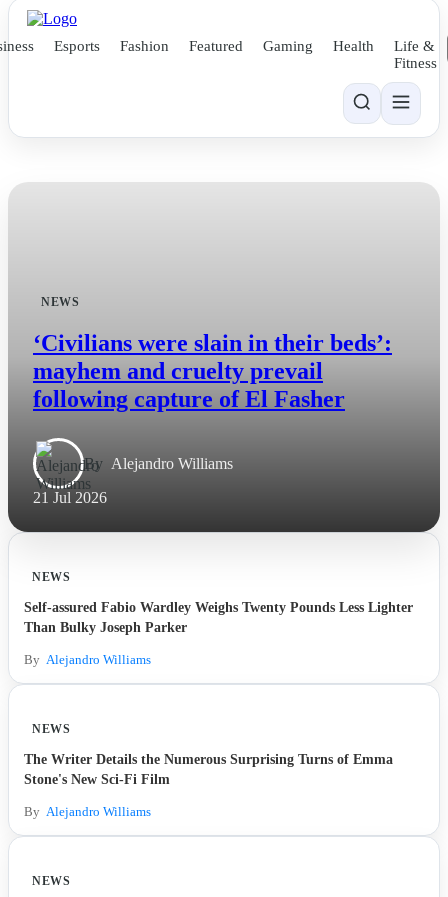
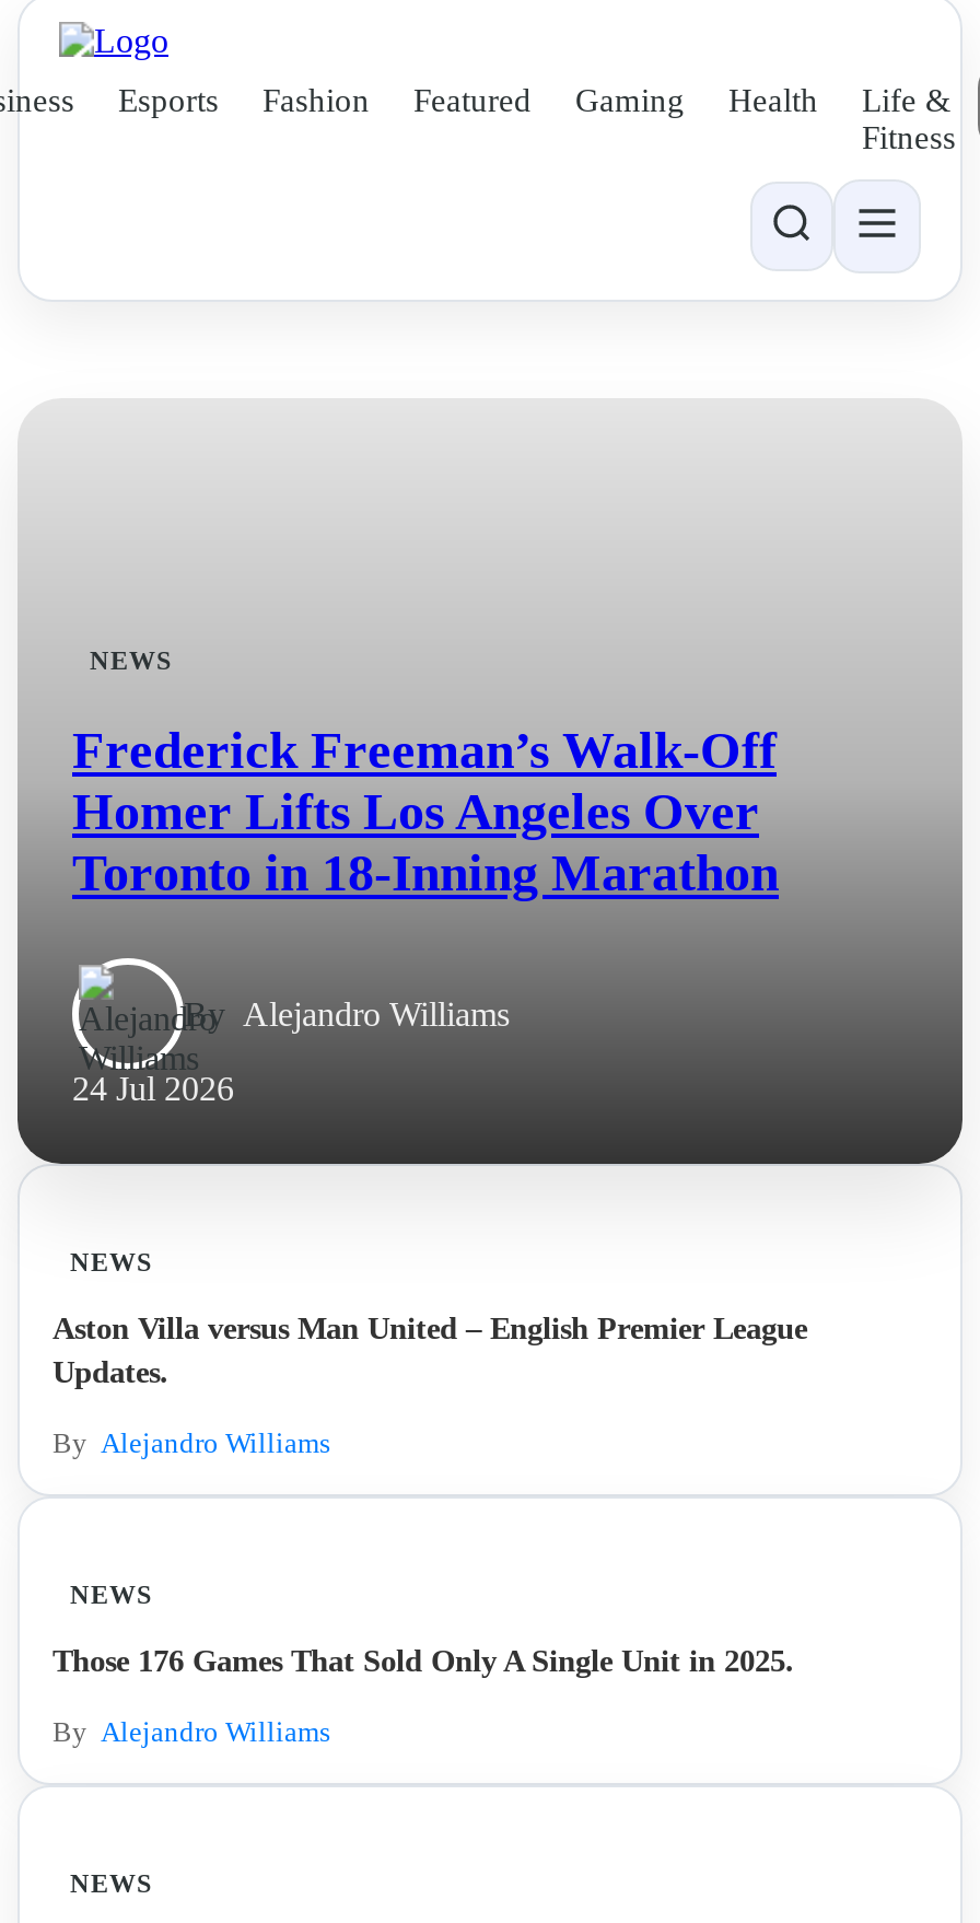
[33,330,392,412] ‘Civilians were slain in their beds’: | mayhem and cruelty prevail | following capture of El Fasher -> [72,722,779,901] Frederick Freeman’s Walk-Off | Homer Lifts Los Angeles Over | Toronto in 18-Inning Marathon
[33,489,107,506] 21 Jul 2026 -> [72,1070,234,1107] 24 Jul 2026
[24,599,413,635] Self-assured Fabio Wardley Weighs Twenty Pounds Less Lighter | Than Bulky Joseph Parker -> [52,1310,807,1389] Aston Villa versus Man United – English Premier League | Updates.
[24,751,393,787] The Writer Details the Numerous Surprising Turns of Emma | Stone's New Sci-Fi Film -> [52,1643,794,1678] Those 176 Games That Sold Only A Single Unit in 2025.

